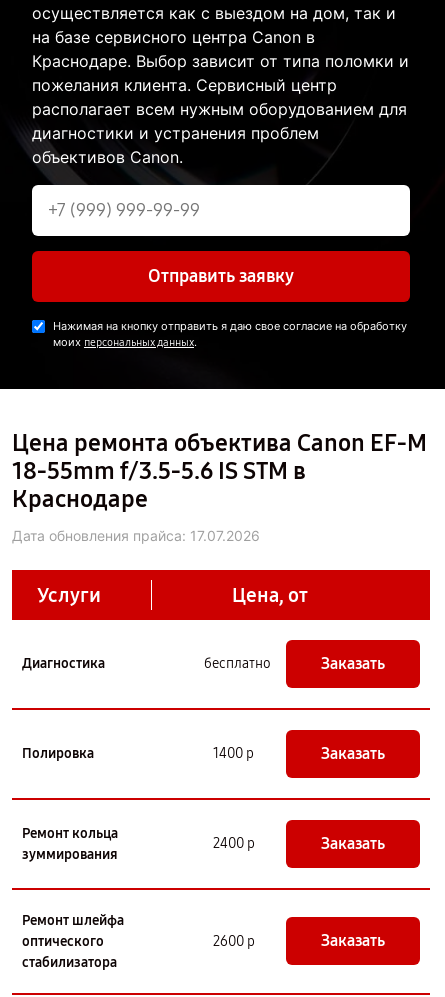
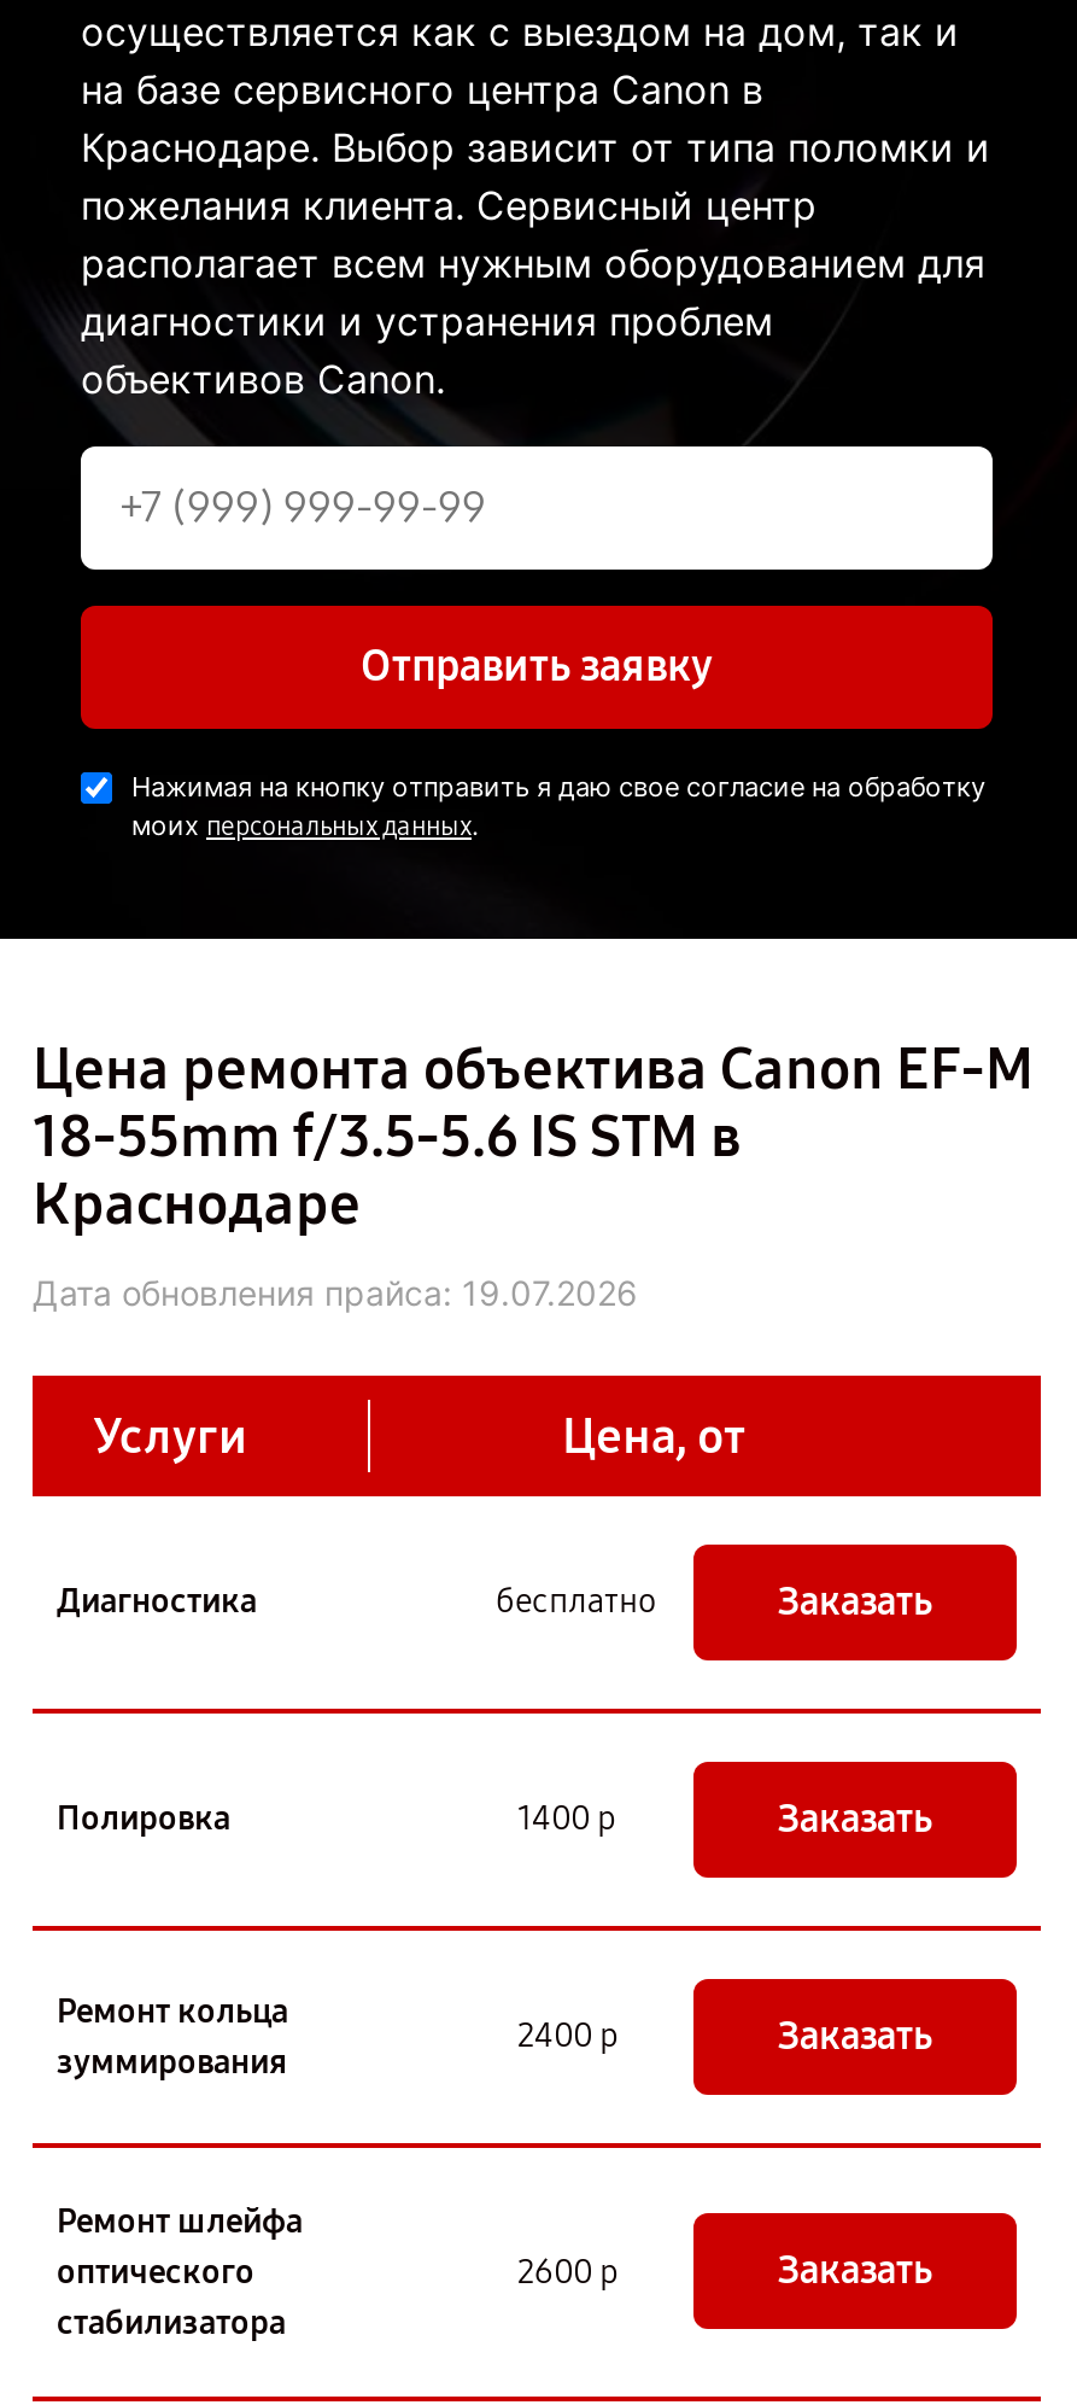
[12,527,260,544] Дата обновления прайса: 17.07.2026 -> [33,1271,638,1312] Дата обновления прайса: 19.07.2026

